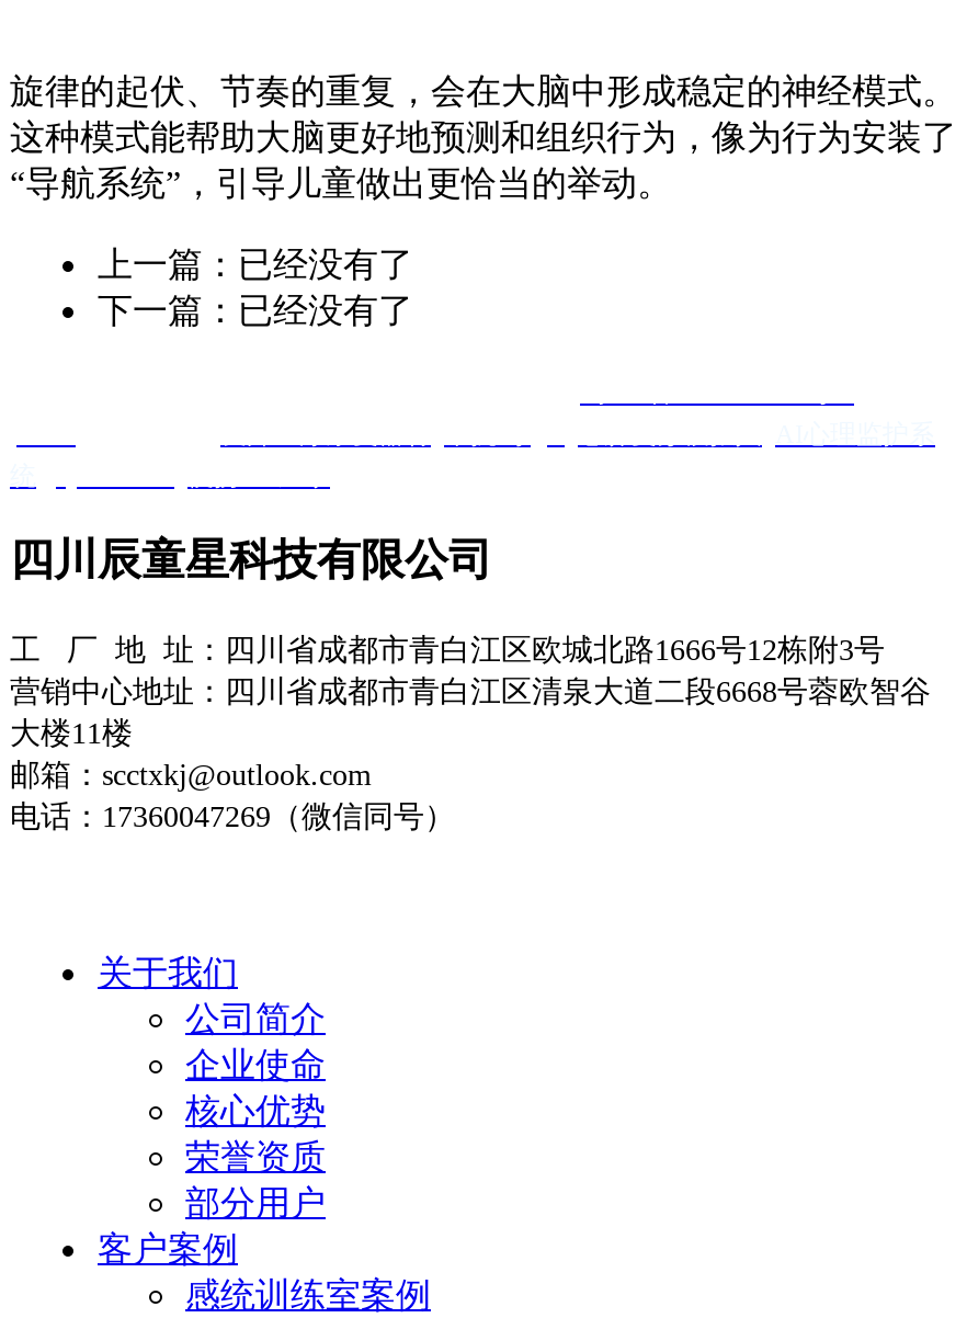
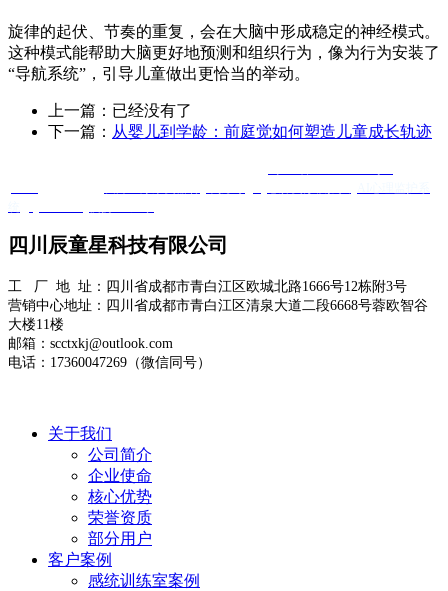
[98,291,413,329] 下一篇：已经没有了 -> [48,123,432,140] 下一篇：从婴儿到学龄：前庭觉如何塑造儿童成长轨迹

